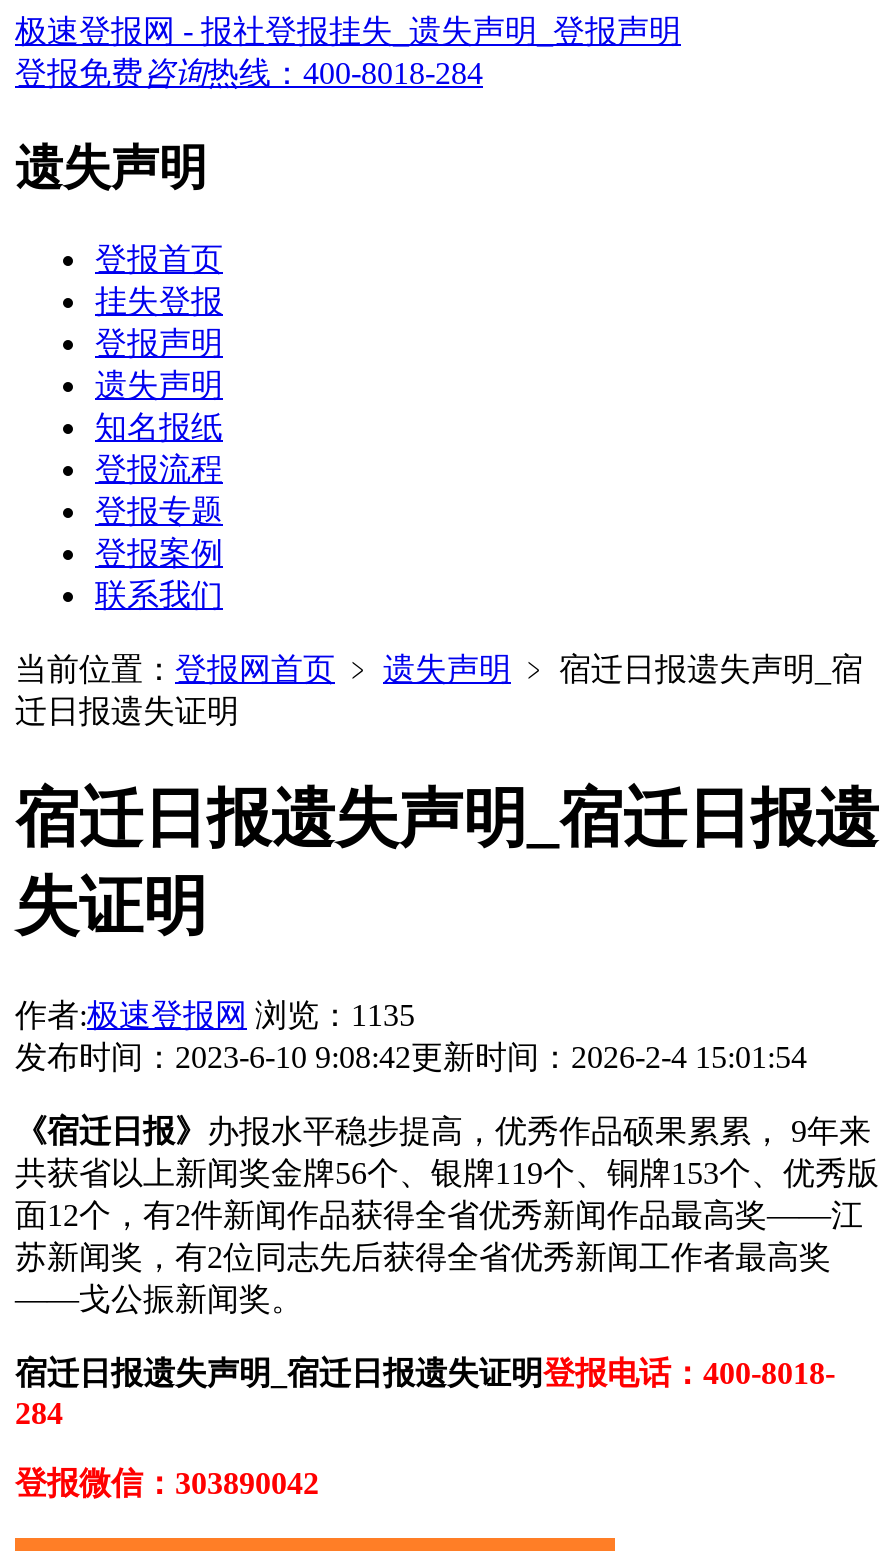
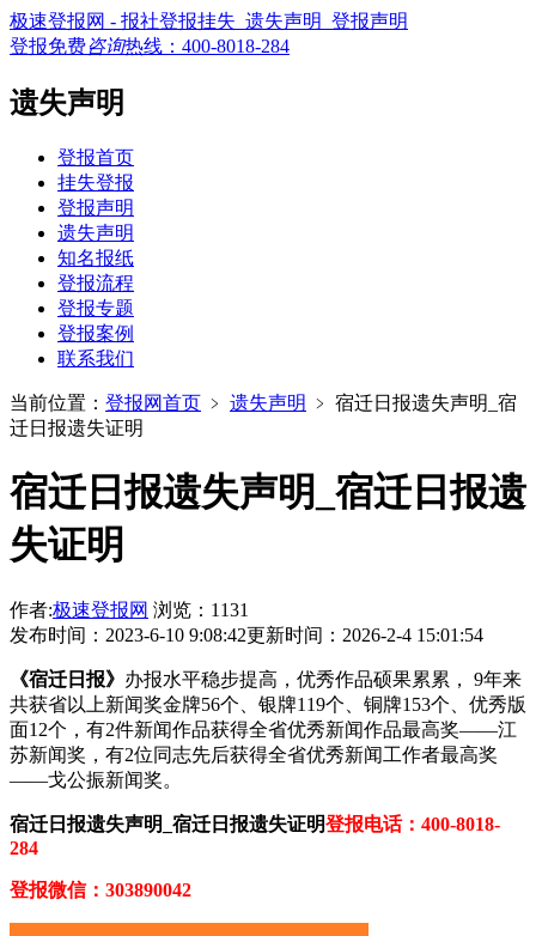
[15,997,415,1031] 作者:极速登报网 浏览：1135 -> [10,599,249,620] 作者:极速登报网 浏览：1131

